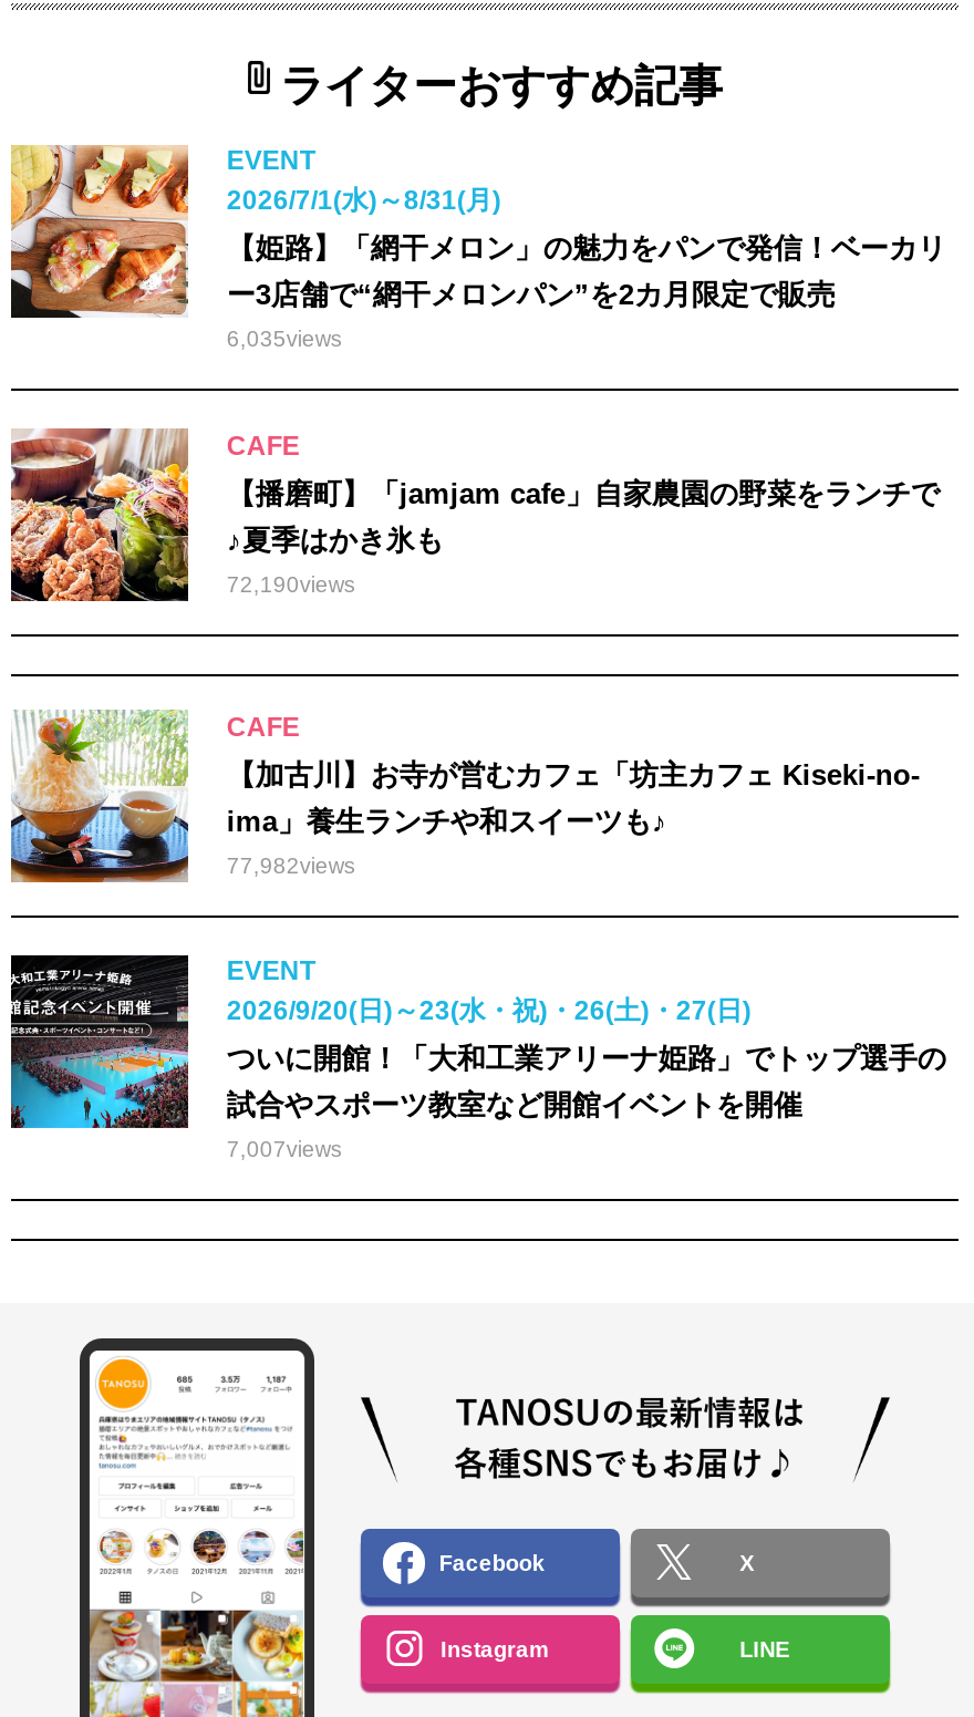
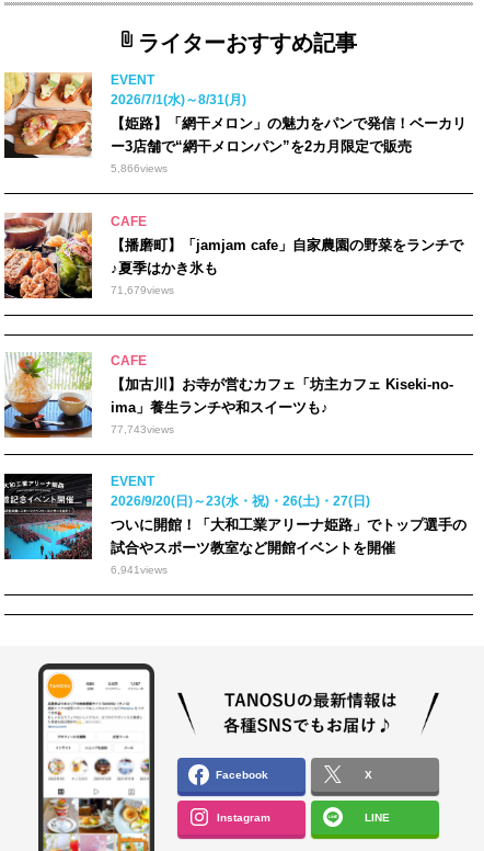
[227,327,342,352] 6,035views -> [111,163,168,175] 5,866views
[227,573,355,597] 72,190views -> [111,284,175,296] 71,679views
[227,854,355,879] 77,982views -> [111,424,175,436] 77,743views
[227,1138,342,1162] 7,007views -> [111,564,168,576] 6,941views

